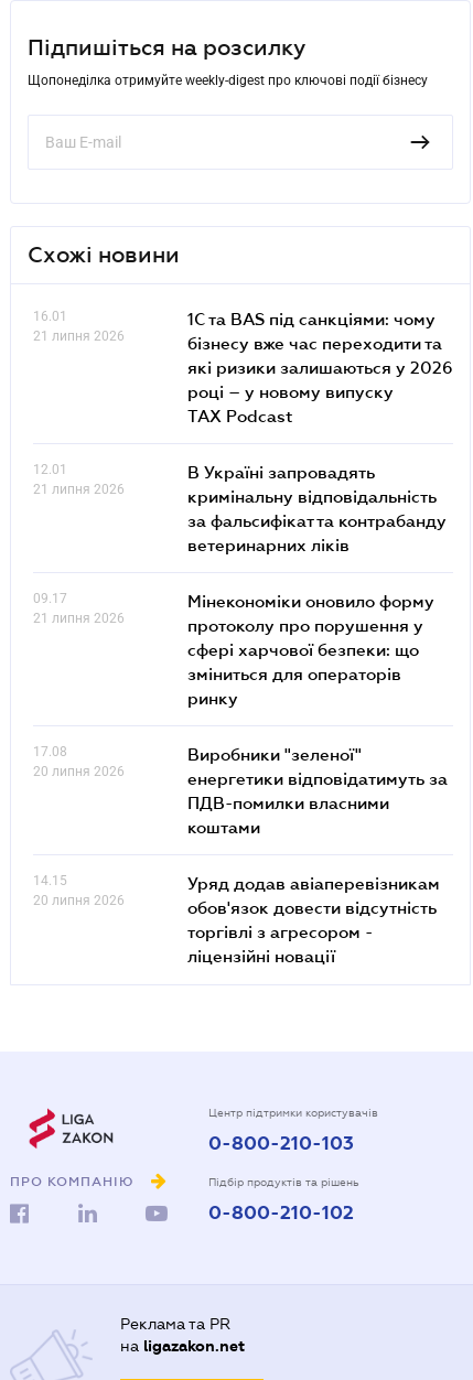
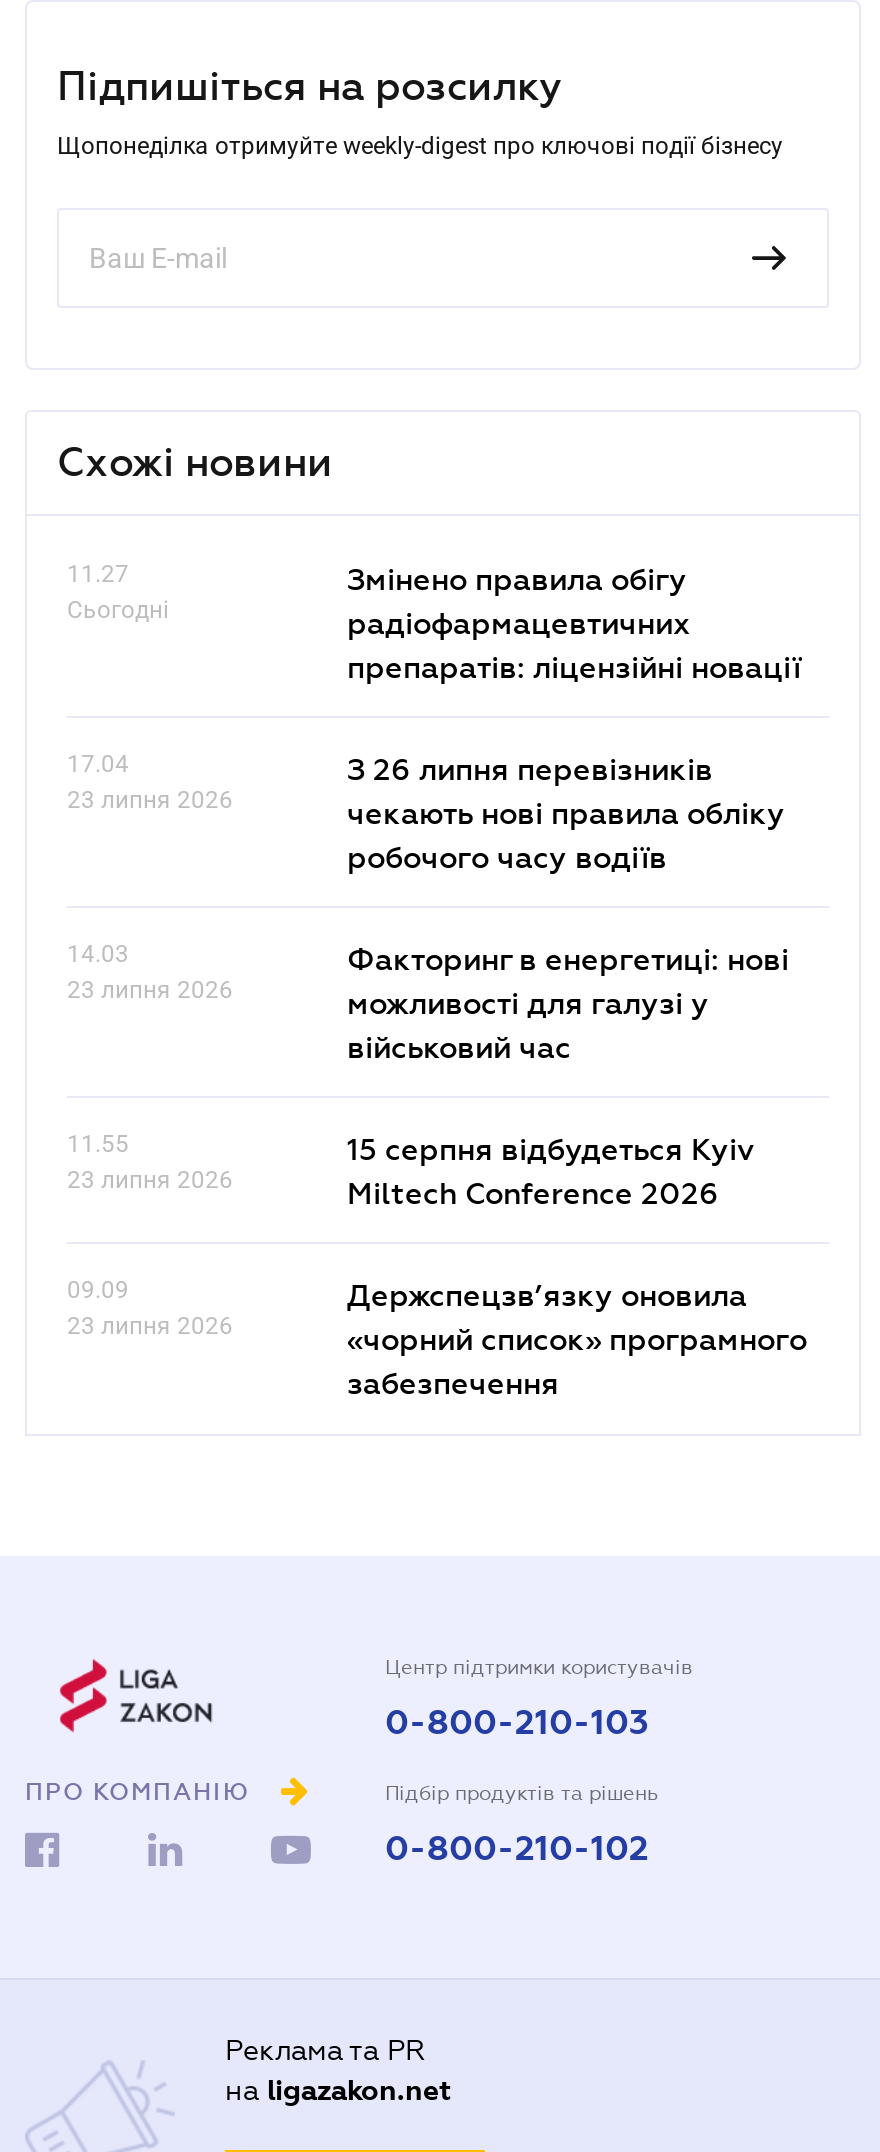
[33,308,125,344] 16.01 | 21 липня 2026 -> [67,559,169,623] 11.27 | Сьогодні
[187,308,453,425] 1С та BAS під санкціями: чому | бізнесу вже час переходити та | які ризики залишаються у 2026 | році – у новому випуску | TAX Podcast -> [347,559,801,683] Змінено правила обігу | радіофармацевтичних | препаратів: ліцензійні новації
[33,462,125,497] 12.01 | 21 липня 2026 -> [67,749,233,813] 17.04 | 23 липня 2026
[187,462,447,554] В Україні запровадять | кримінальну відповідальність | за фальсифікат та контрабанду | ветеринарних ліків -> [347,749,785,873] З 26 липня перевізників | чекають нові правила обліку | робочого часу водіїв
[33,590,125,626] 09.17 | 21 липня 2026 -> [67,939,233,1003] 14.03 | 23 липня 2026
[187,590,434,707] Мінекономіки оновило форму | протоколу про порушення у | сфері харчової безпеки: що | зміниться для операторів | ринку -> [347,939,789,1063] Факторинг в енергетиці: нові | можливості для галузі у | військовий час
[33,744,125,779] 17.08 | 20 липня 2026 -> [67,1129,233,1193] 11.55 | 23 липня 2026
[187,744,448,836] Виробники "зеленої" | енергетики відповідатимуть за | ПДВ-помилки власними | коштами -> [347,1129,755,1209] 15 серпня відбудеться Kyiv | Miltech Conference 2026
[33,873,125,908] 14.15 | 20 липня 2026 -> [67,1275,233,1339] 09.09 | 23 липня 2026
[187,873,440,965] Уряд додав авіаперевізникам | обов'язок довести відсутність | торгівлі з агресором - | ліцензійні новації -> [347,1275,807,1399] Держспецзв’язку оновила | «чорний список» програмного | забезпечення

